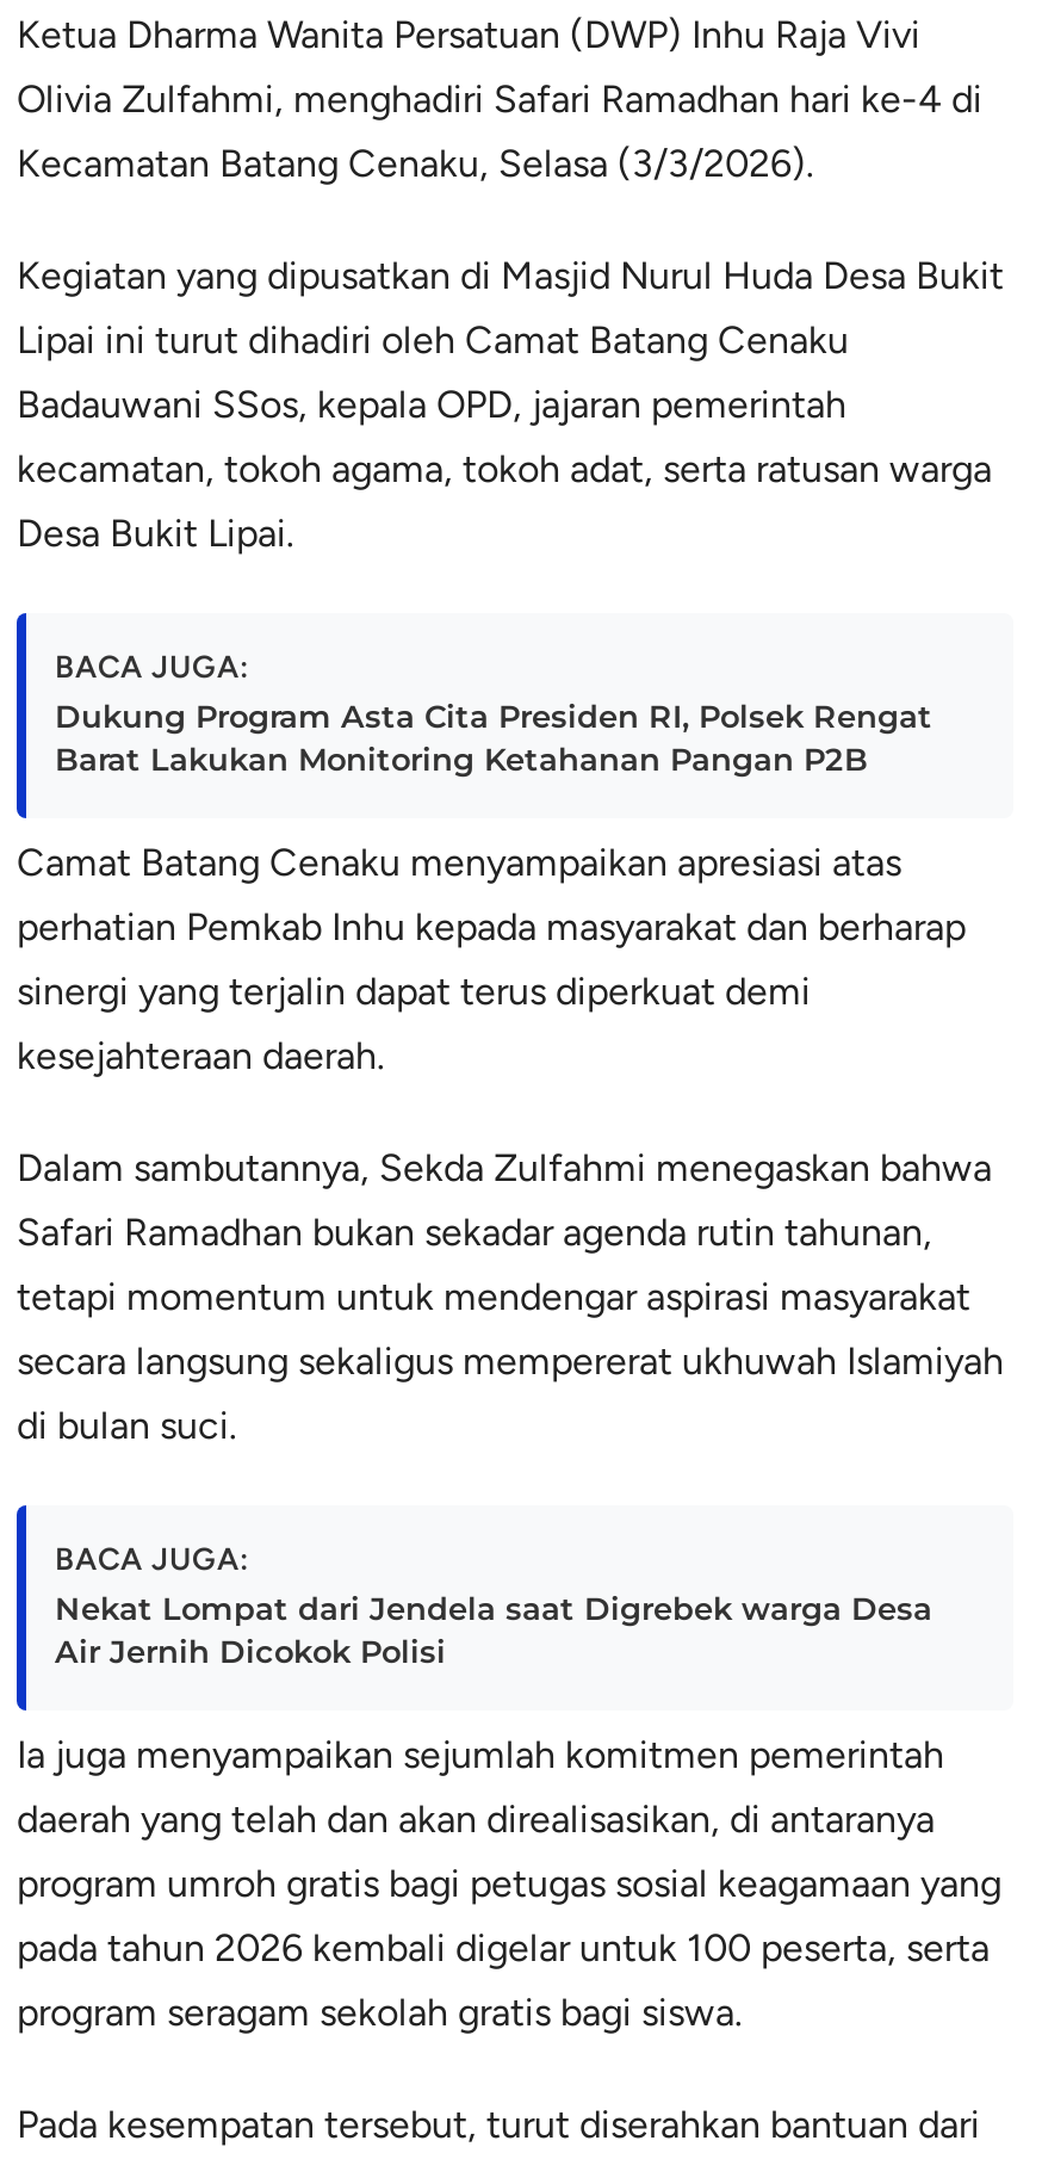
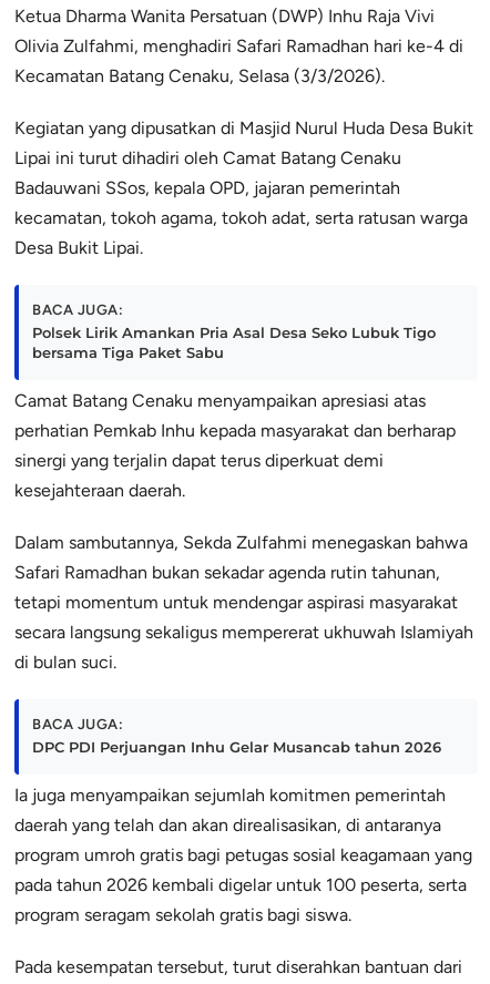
[55,696,932,777] Dukung Program Asta Cita Presiden RI, Polsek Rengat | Barat Lakukan Monitoring Ketahanan Pangan P2B -> [32,323,436,361] Polsek Lirik Amankan Pria Asal Desa Seko Lubuk Tigo | bersama Tiga Paket Sabu
[55,1588,932,1669] Nekat Lompat dari Jendela saat Digrebek warga Desa | Air Jernih Dicokok Polisi -> [32,738,441,755] DPC PDI Perjuangan Inhu Gelar Musancab tahun 2026

